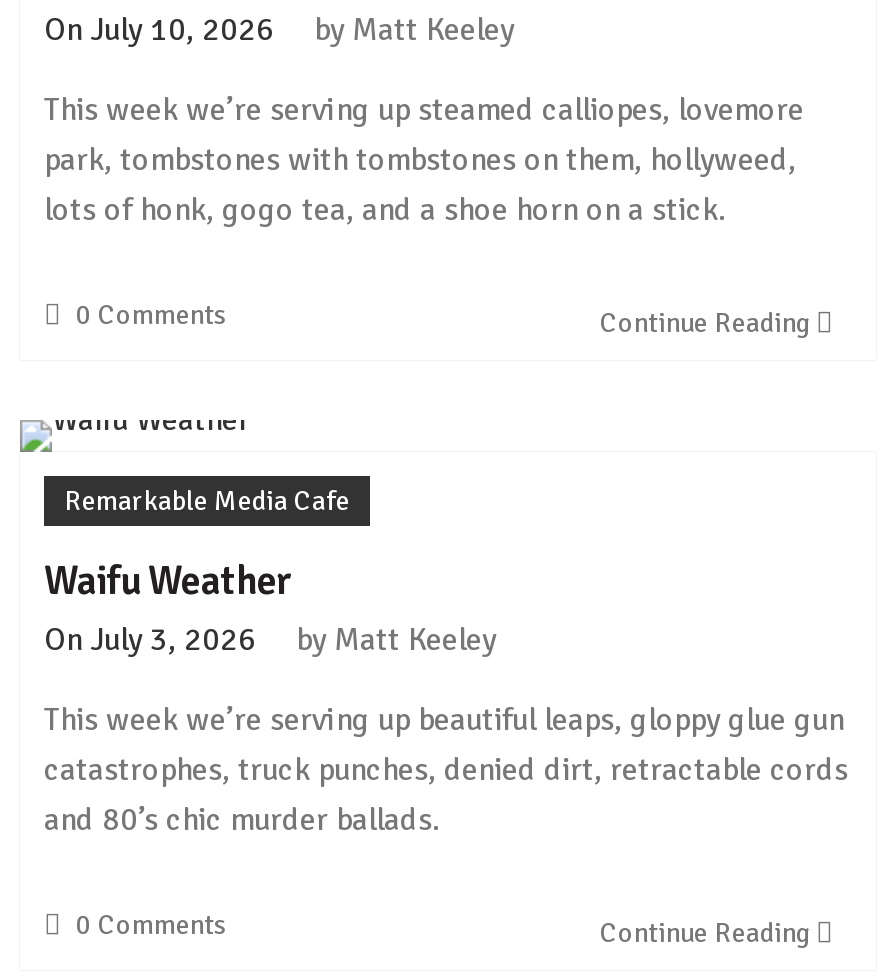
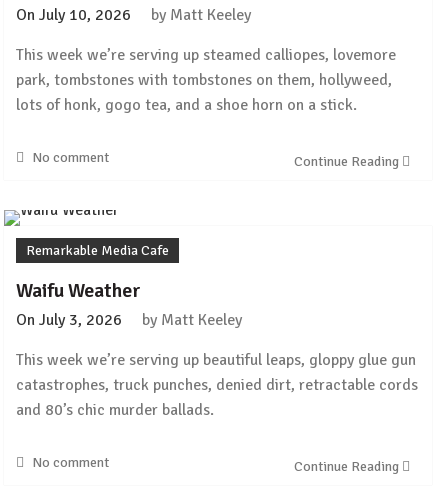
[76,298,228,332] 0 Comments -> [32,149,109,166] No comment
[76,909,228,943] 0 Comments -> [32,454,109,471] No comment

